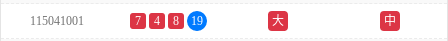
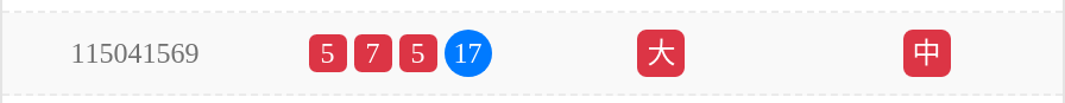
[30,14,84,28] 115041001 -> [71,37,335,70] 115041569 | 5
[154,14,203,28] 4 | 8 | 19 -> [411,37,482,70] 5 | 17

